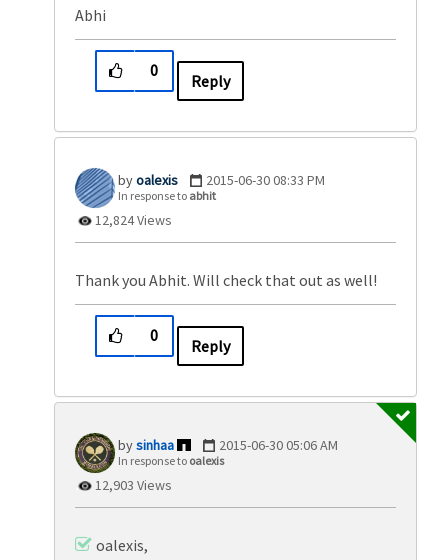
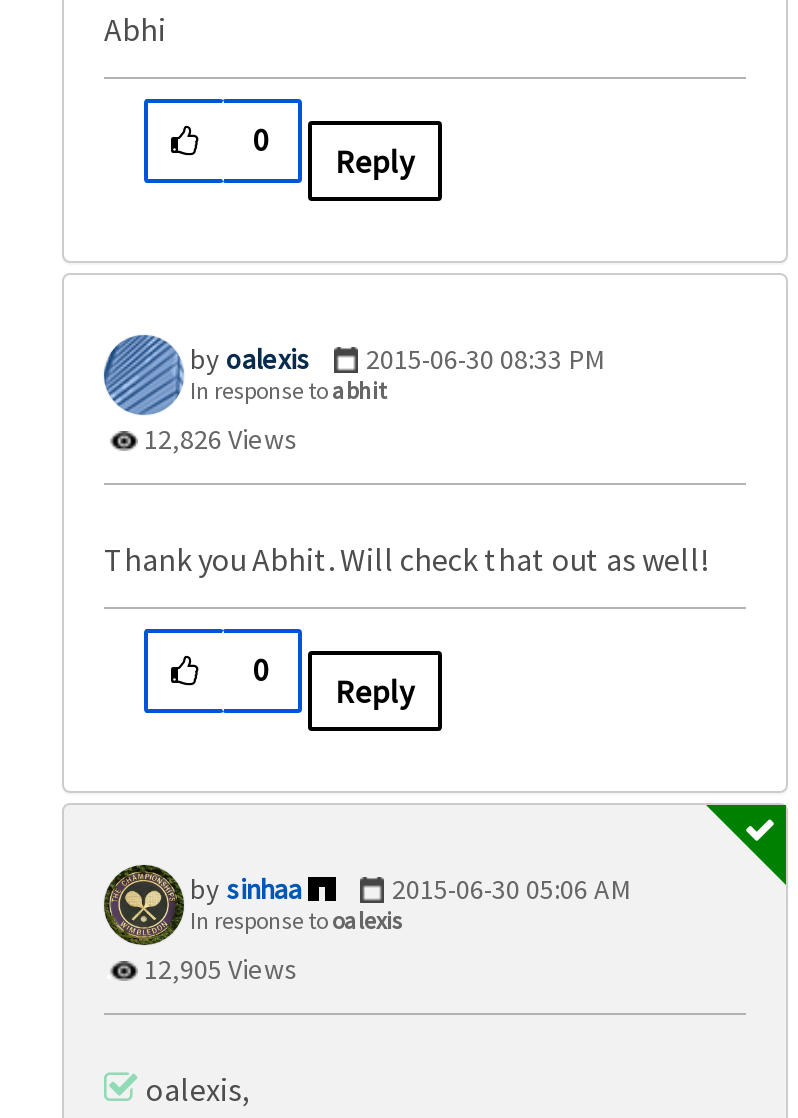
[92,211,172,229] 12,824 Views -> [138,421,298,457] 12,826 Views
[92,476,172,494] 12,903 Views -> [138,951,298,987] 12,905 Views

